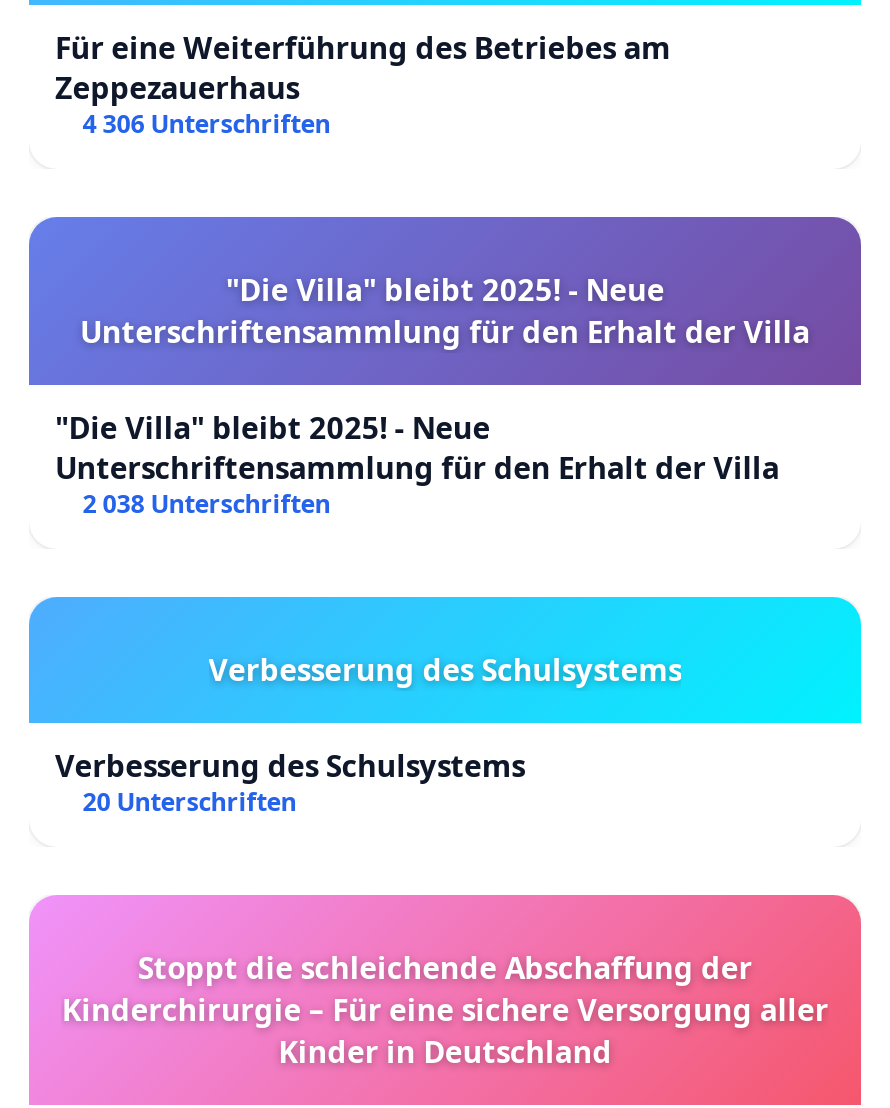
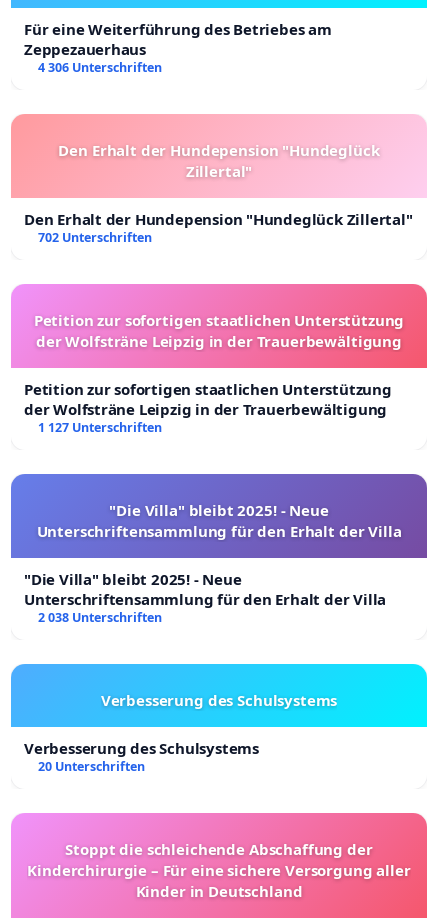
none -> [10,283,428,436] [image] | Petition zur sofortigen staatlichen Unterstützung | der Wolfsträne Leipzig in der Trauerbewältigung | Petition zur sofortigen staatlichen Unterstützung | der Wolfsträne Leipzig in der Trauerbewältigung | 1 127 Unterschriften
none -> [11,114,427,246] [image] | Den Erhalt der Hundepension "Hundeglück | Zillertal" | Den Erhalt der Hundepension "Hundeglück Zillertal" | 702 Unterschriften

